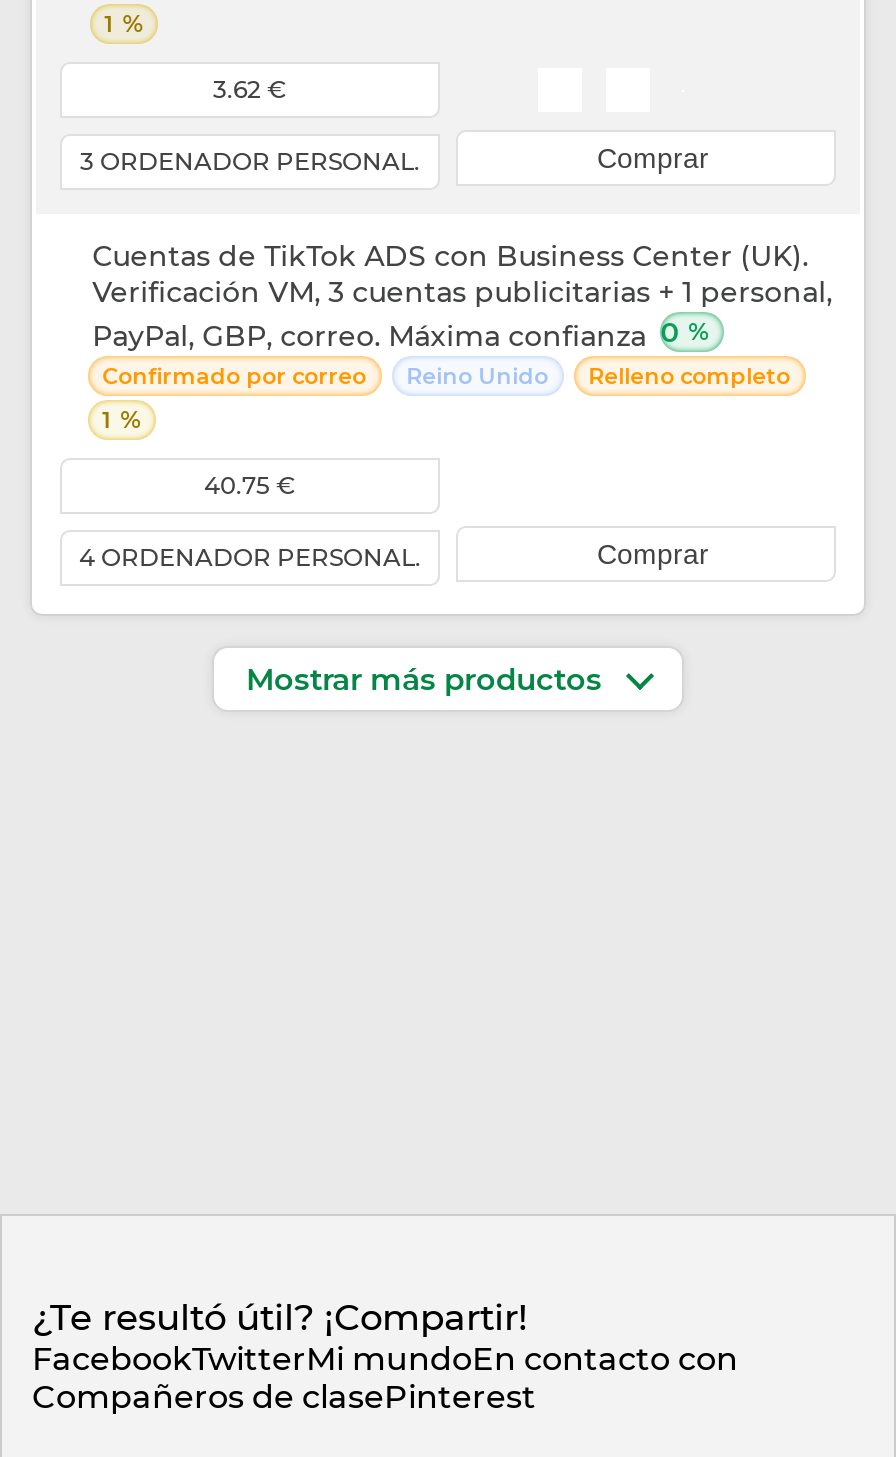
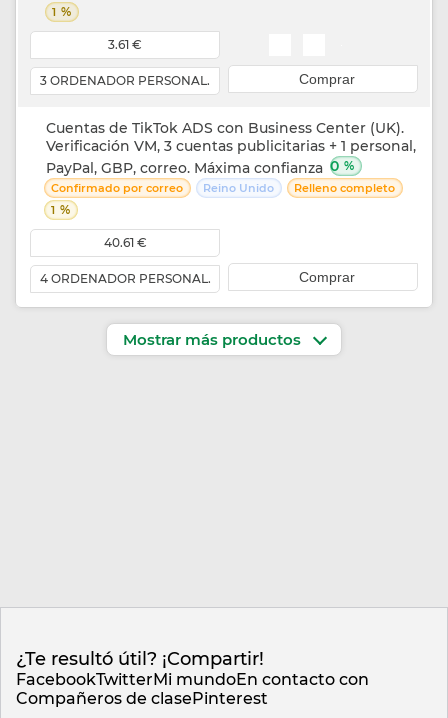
[213,74,287,104] 3.62 € -> [108,37,142,52] 3.61 €
[204,470,296,500] 40.75 € -> [103,235,146,250] 40.61 €

